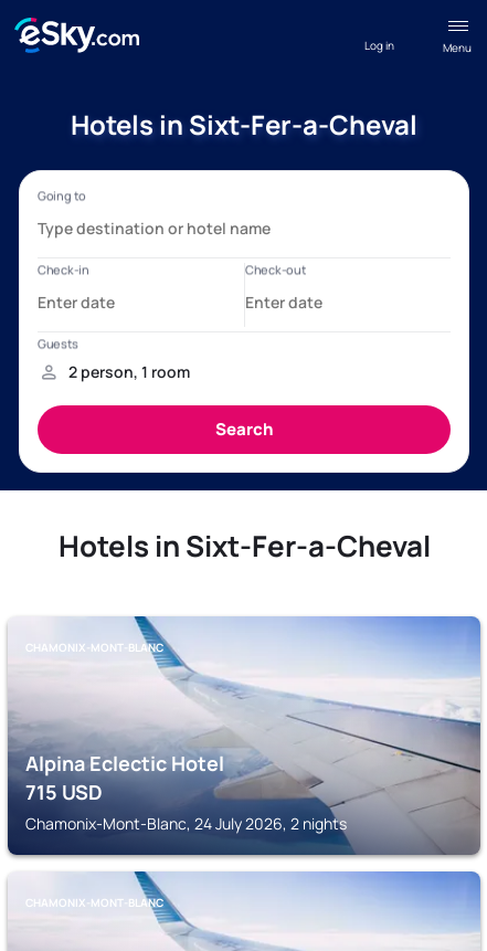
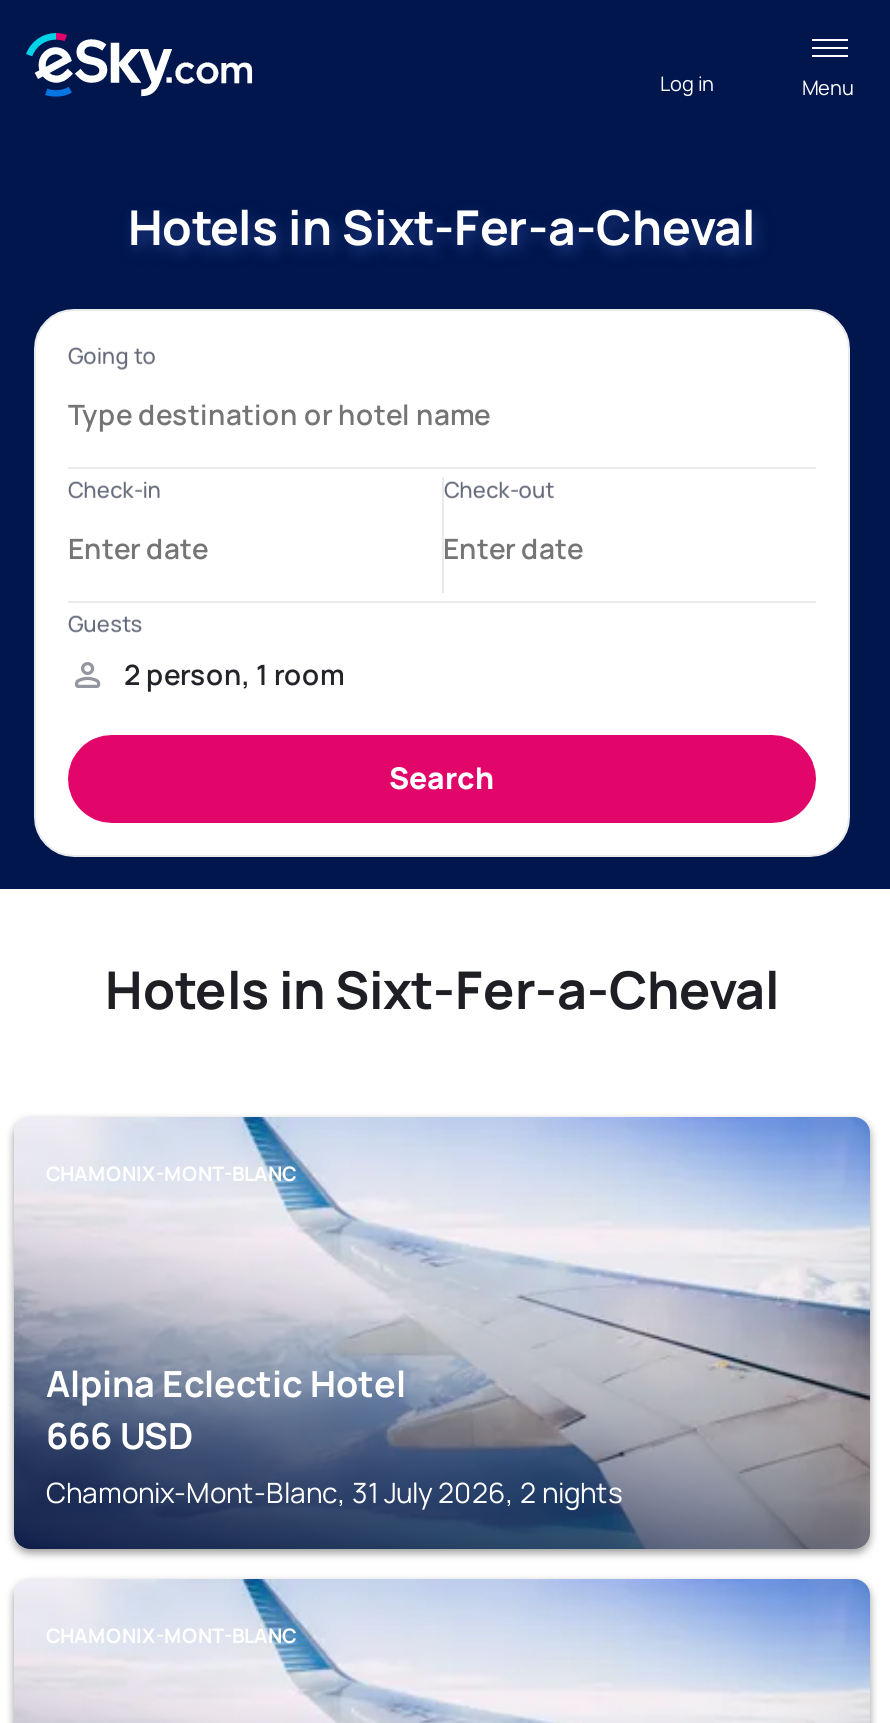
[25,779,103,805] 715 USD -> [46,1411,194,1459] 666 USD
[25,813,347,834] Chamonix-Mont-Blanc, 24 July 2026, 2 nights -> [46,1473,622,1511] Chamonix-Mont-Blanc, 31 July 2026, 2 nights

